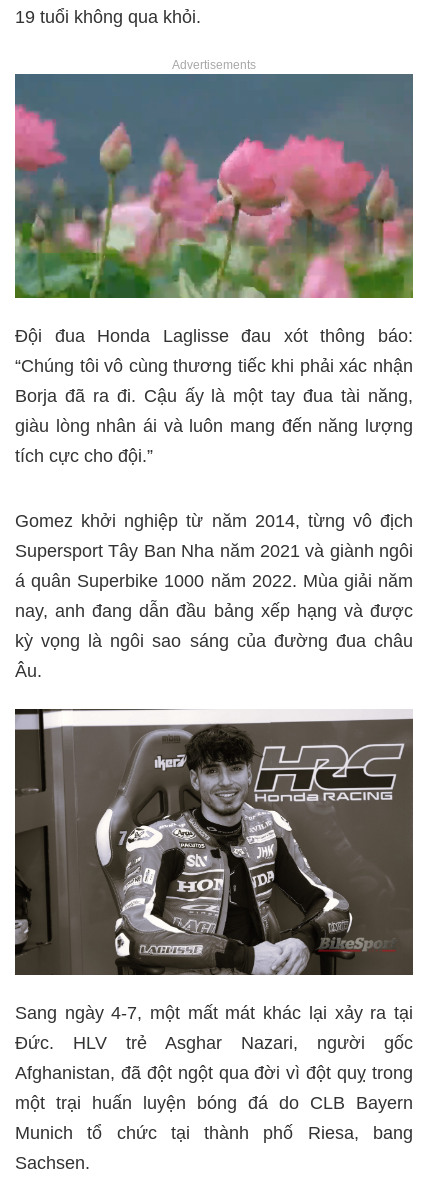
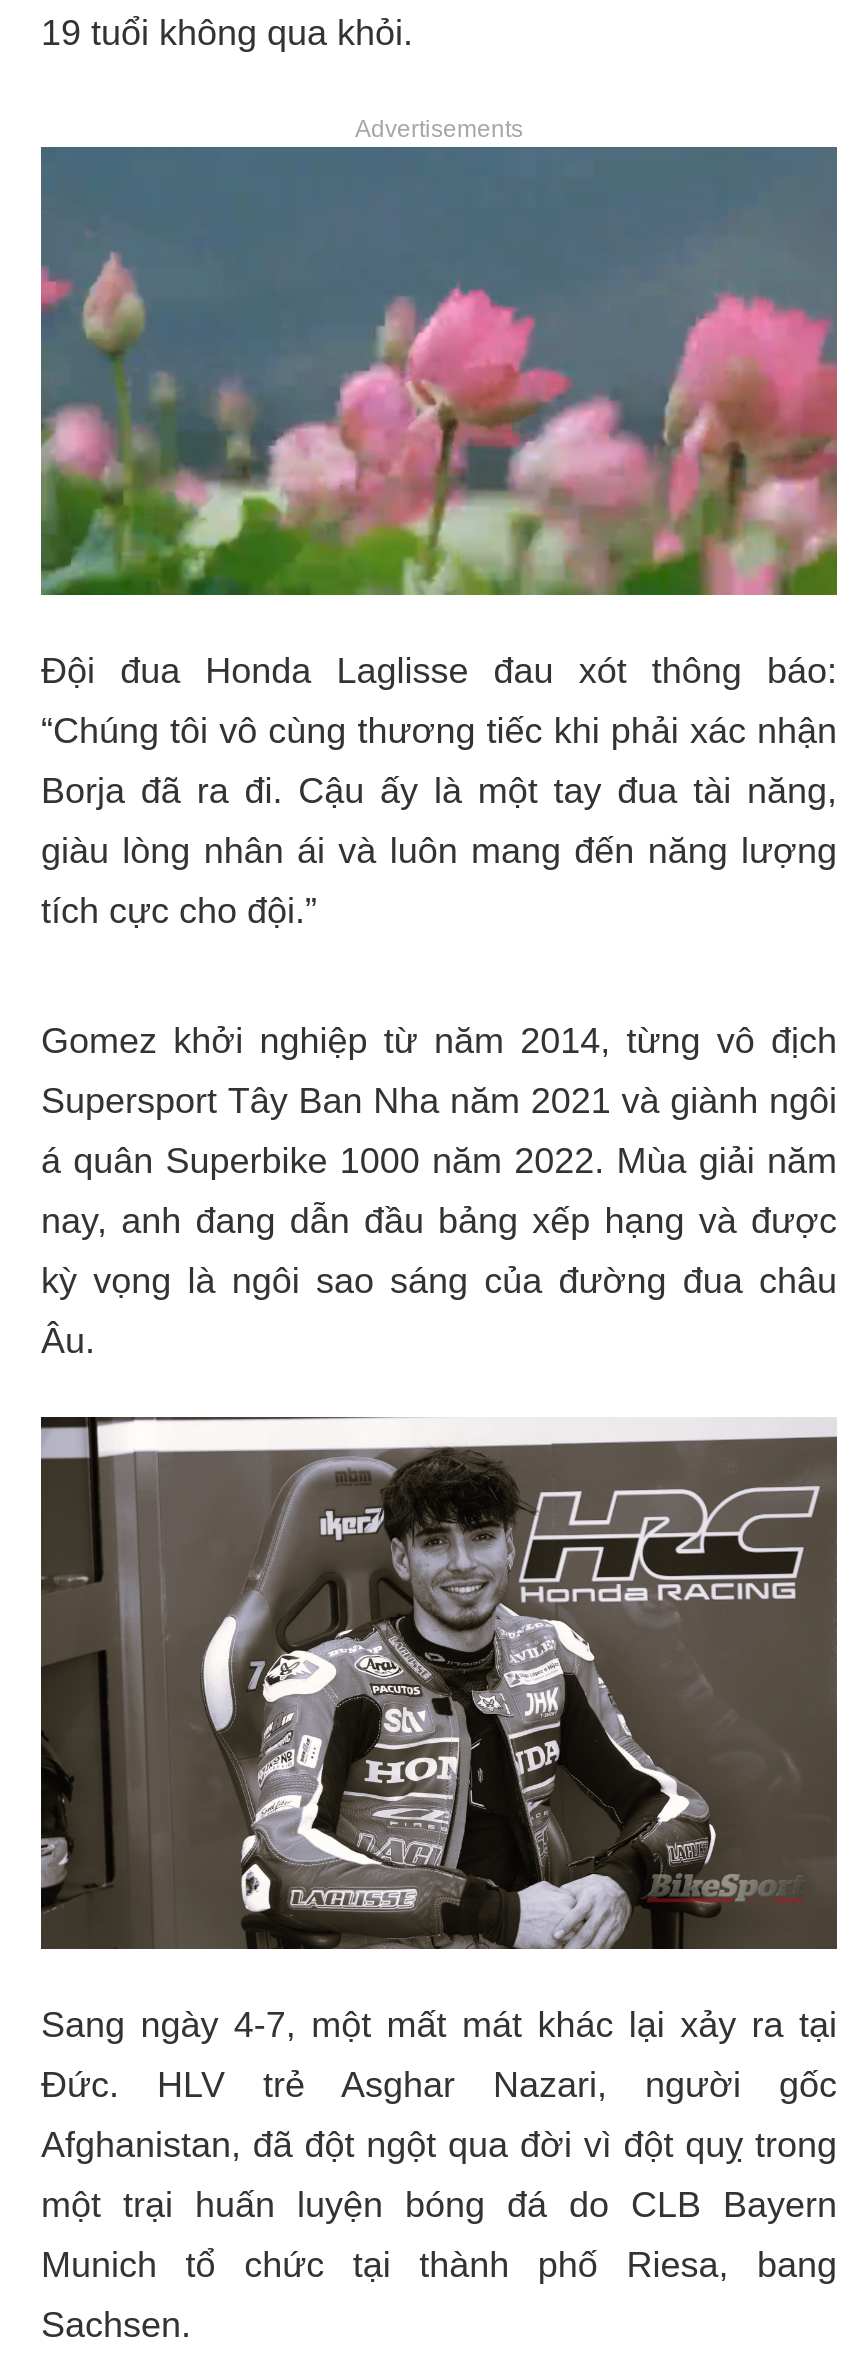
[14,104,413,299] [image] -> [39,209,837,597] [image]

